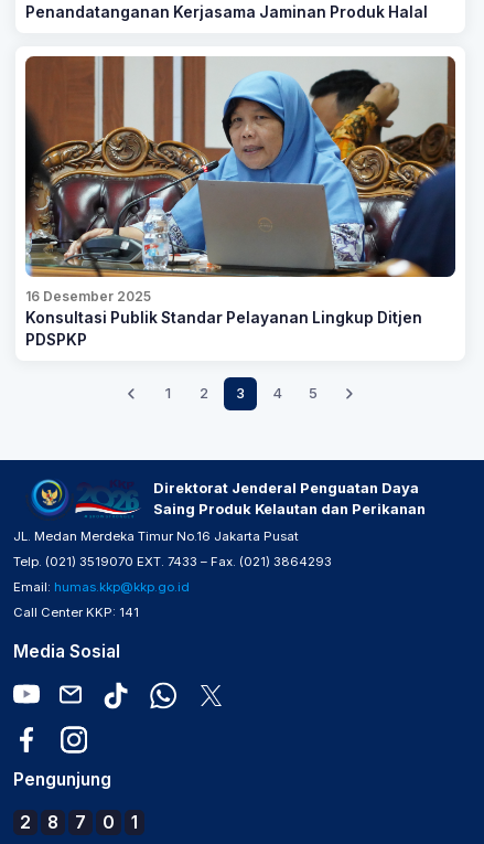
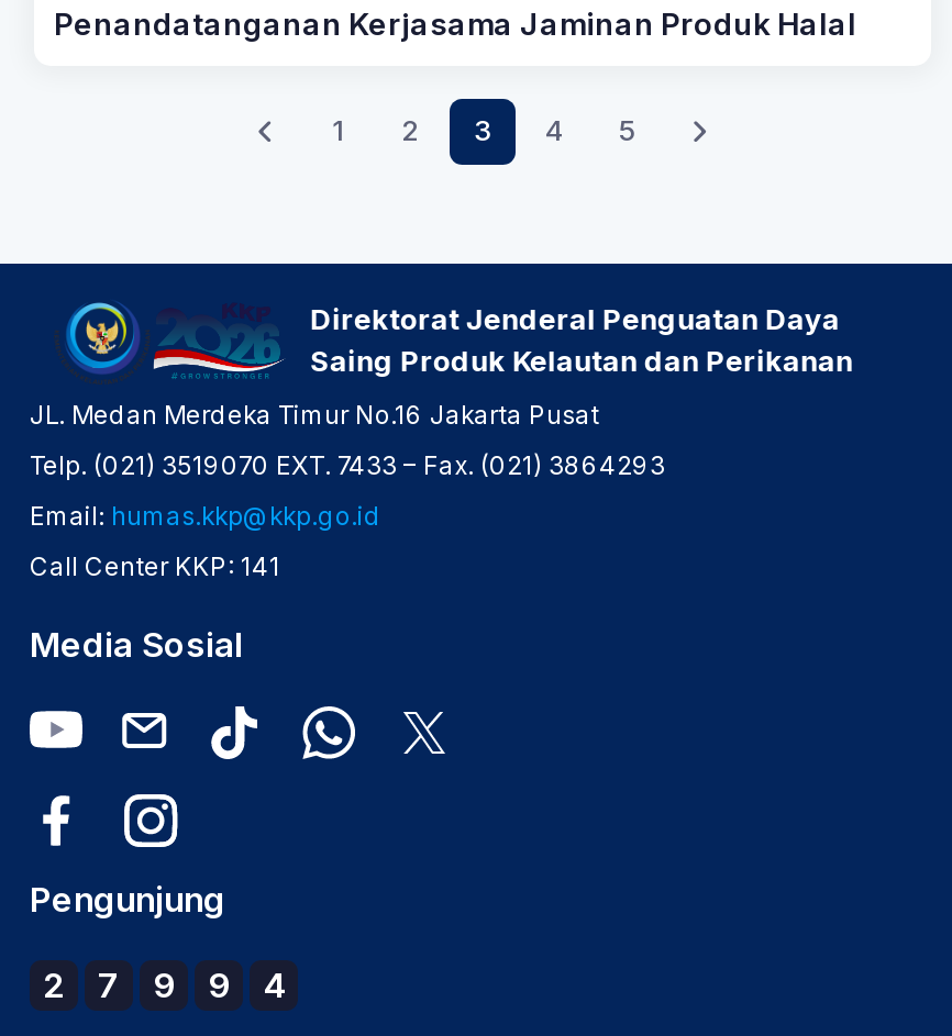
[24,55,456,349] [image] | 16 Desember 2025 | Konsultasi Publik Standar Pelayanan Lingkup Ditjen | PDSPKP -> none
[47,812,58,833] 8 -> none
[103,812,138,833] 0 | 1 -> [153,964,285,1006] 9 | 9 | 4

